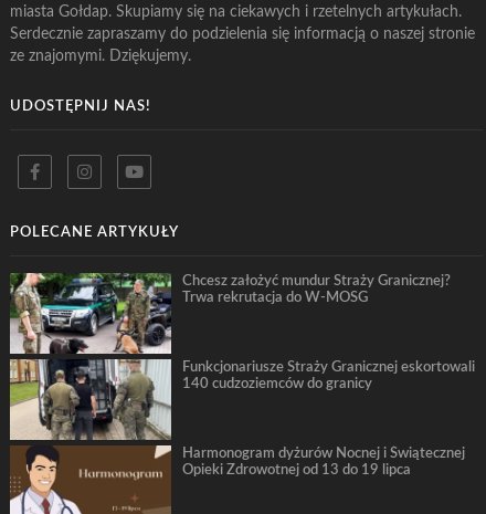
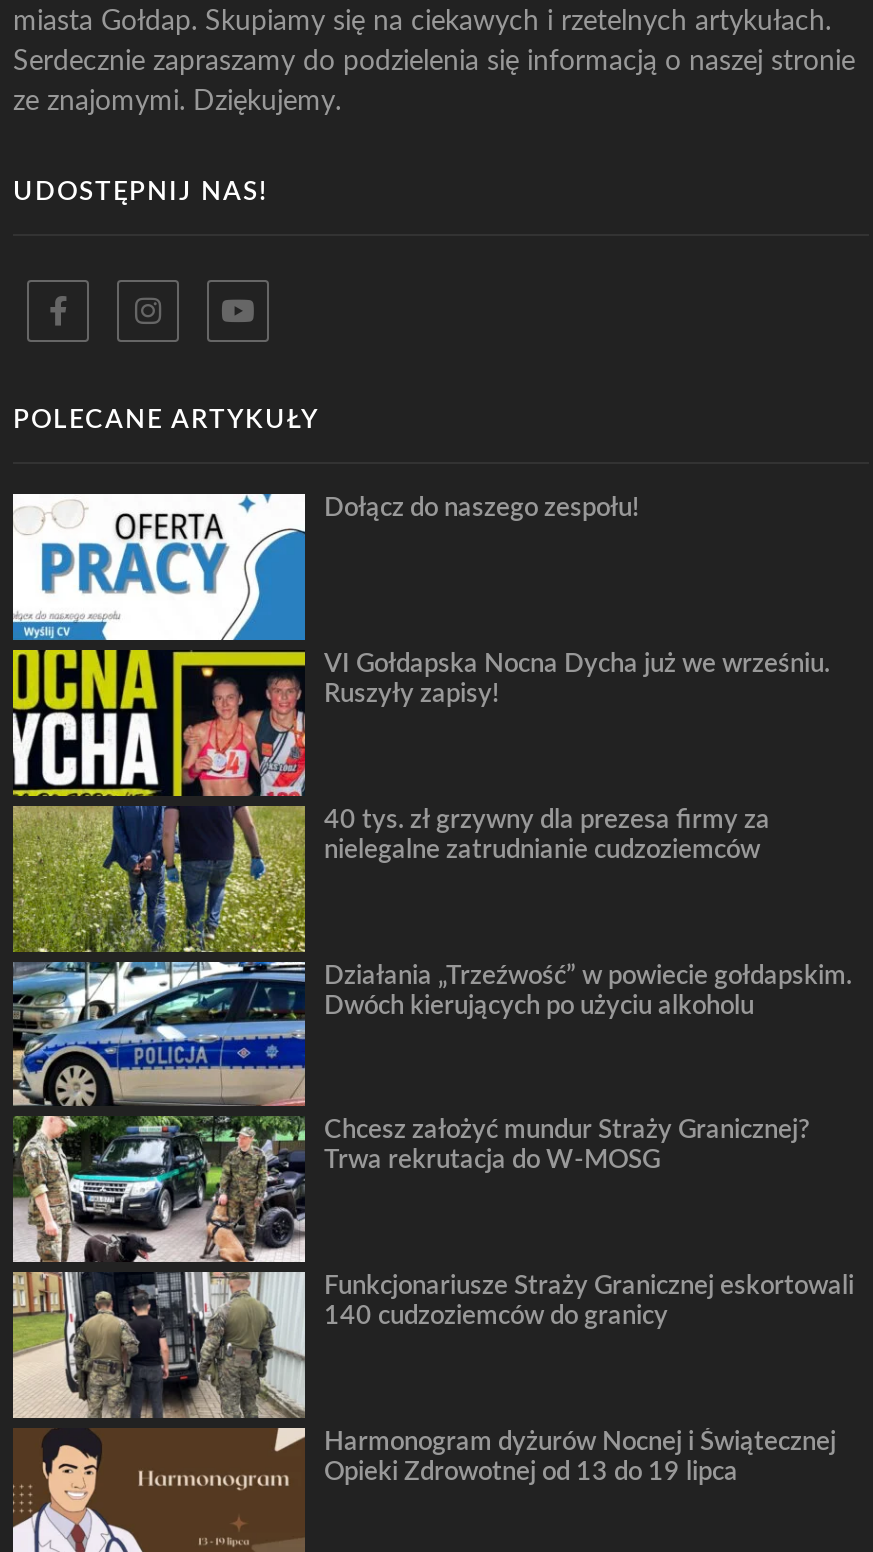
none -> [11,492,640,1108] [image] | Dołącz do naszego zespołu!
none -> [324,652,830,706] VI Gołdapska Nocna Dycha już we wrześniu. | Ruszyły zapisy!
none -> [324,807,770,861] 40 tys. zł grzywny dla prezesa firmy za | nielegalne zatrudnianie cudzoziemców
none -> [324,963,852,1017] Działania „Trzeźwość” w powiecie gołdapskim. | Dwóch kierujących po użyciu alkoholu

